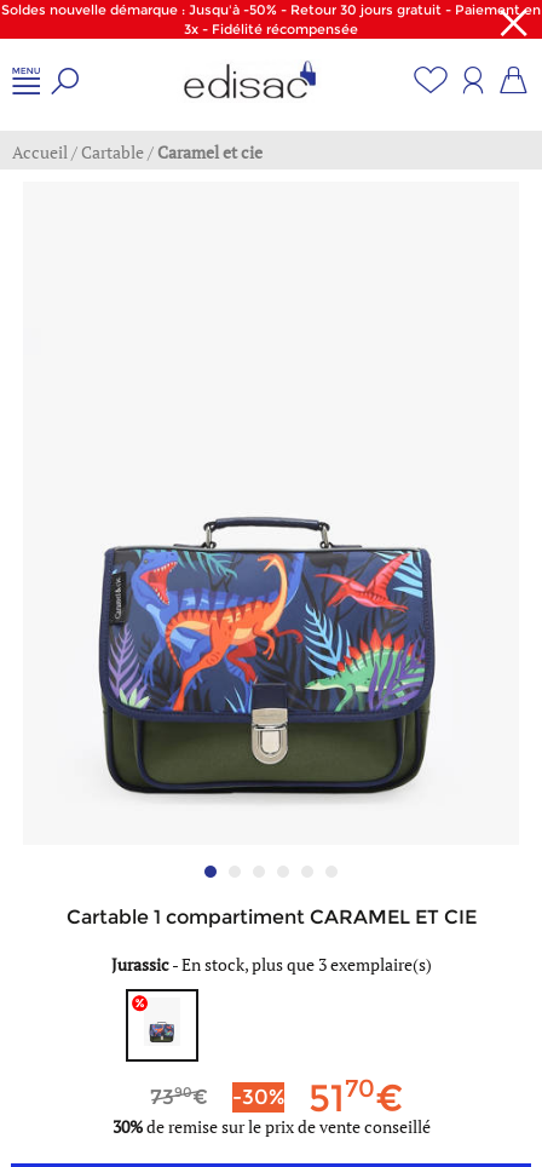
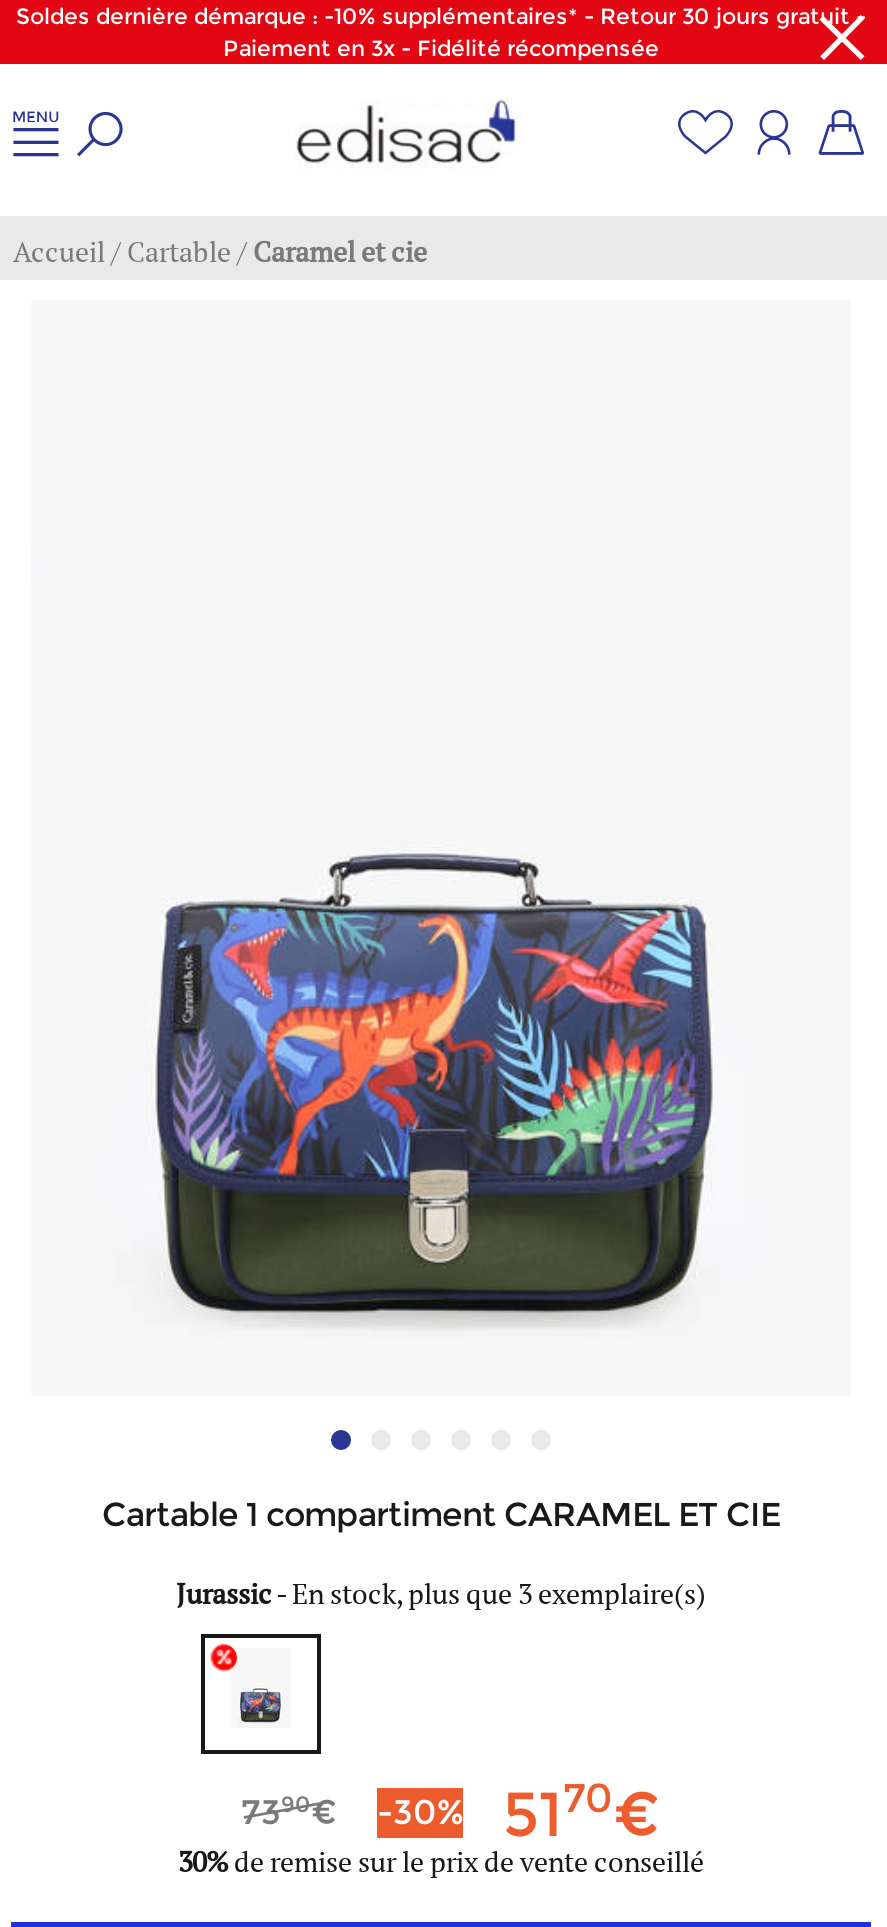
[1,1,541,38] Soldes nouvelle démarque : Jusqu'à -50% - Retour 30 jours gratuit - Paiement en | 3x - Fidélité récompensée -> [16,2,866,62] Soldes dernière démarque : -10% supplémentaires* - Retour 30 jours gratuit - | Paiement en 3x - Fidélité récompensée

